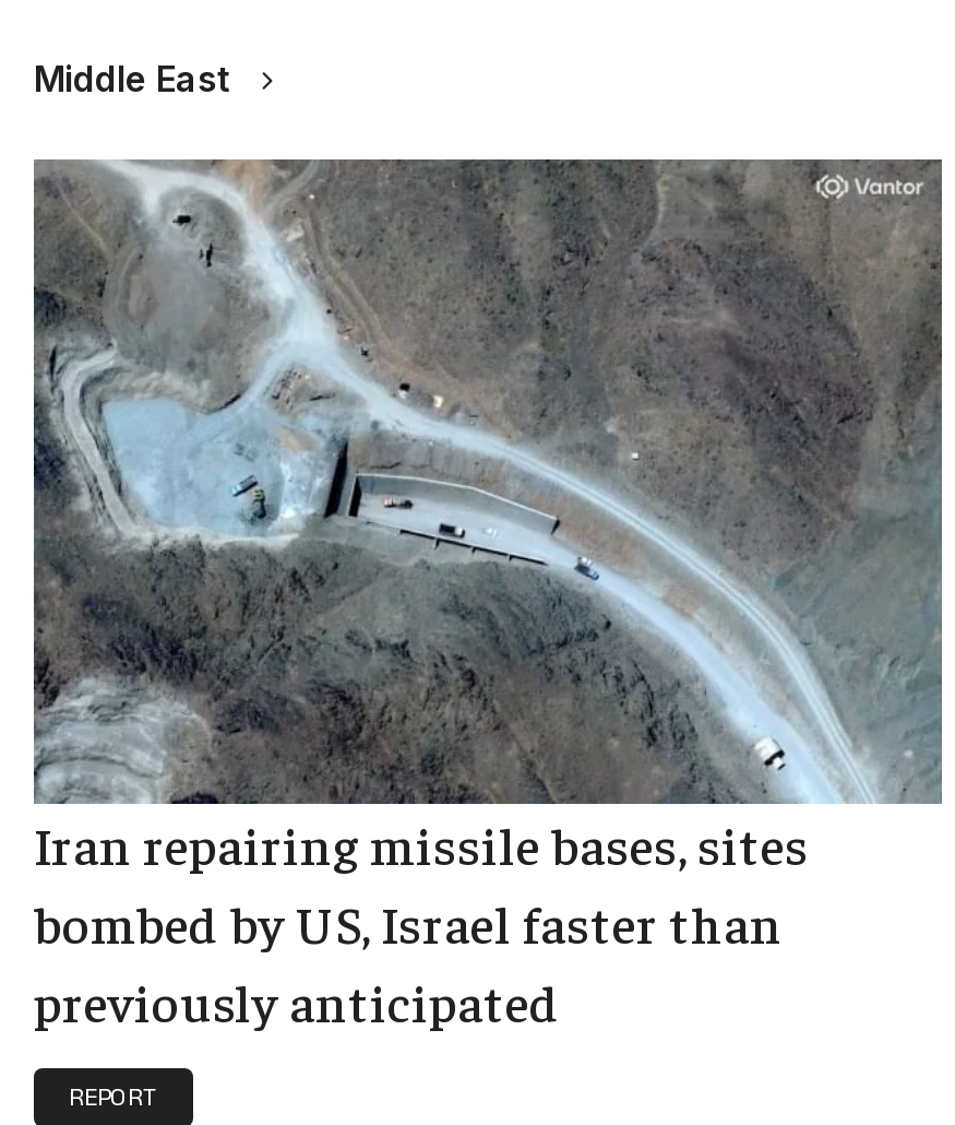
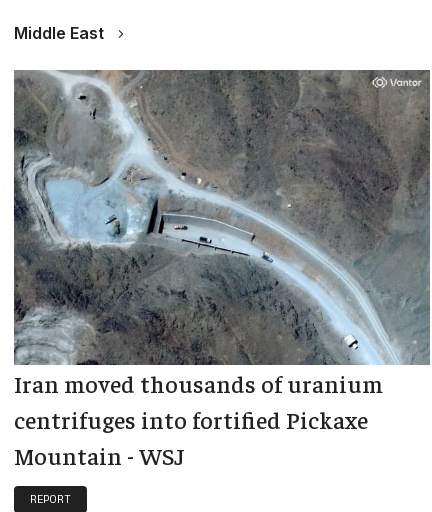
[34,810,809,1033] Iran repairing missile bases, sites | bombed by US, Israel faster than | previously anticipated -> [14,368,383,470] Iran moved thousands of uranium | centrifuges into fortified Pickaxe | Mountain - WSJ

